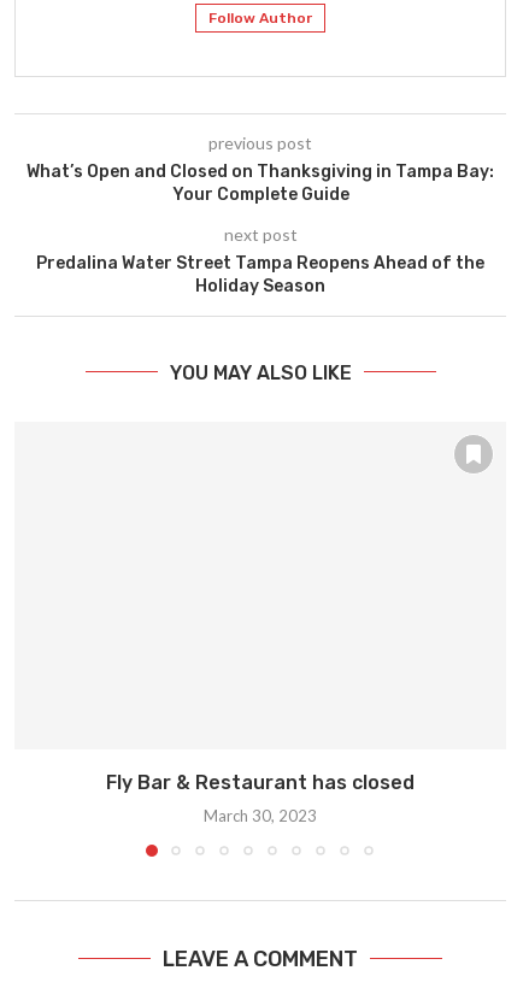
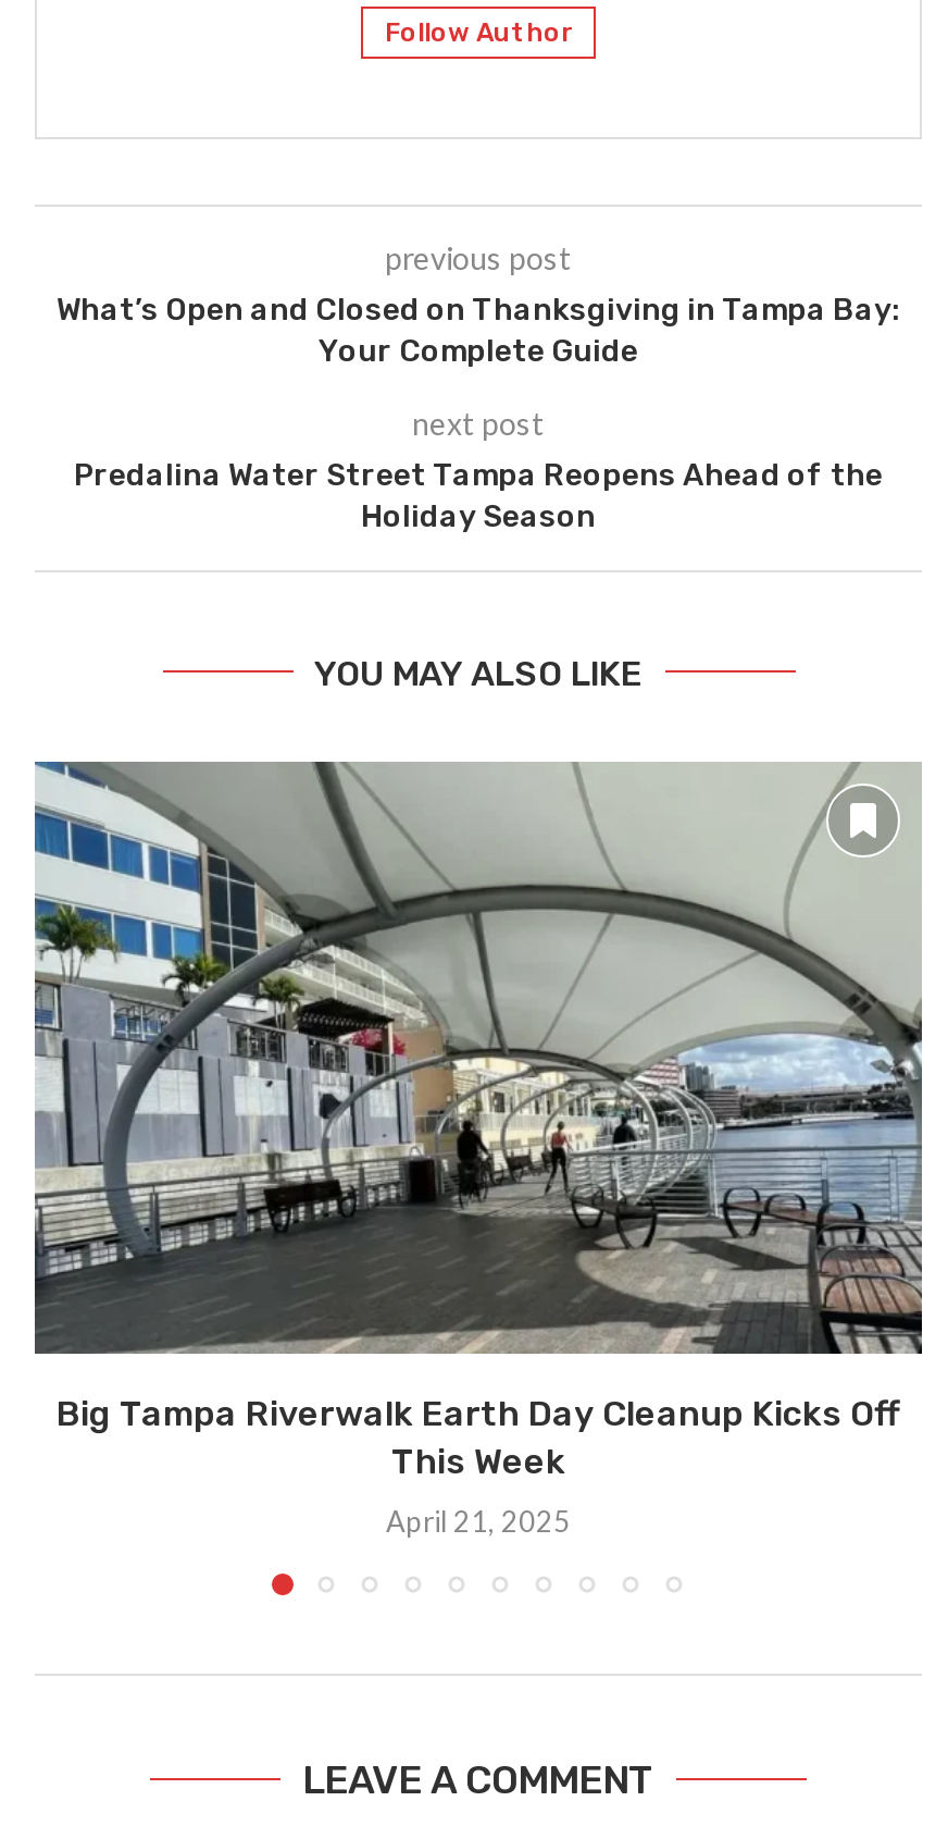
none -> [33,760,924,1356] [image]
[106,771,415,794] Fly Bar & Restaurant has closed -> [57,1392,900,1481] Big Tampa Riverwalk Earth Day Cleanup Kicks Off | This Week
[204,806,317,825] March 30, 2023 -> [386,1503,571,1538] April 21, 2025

